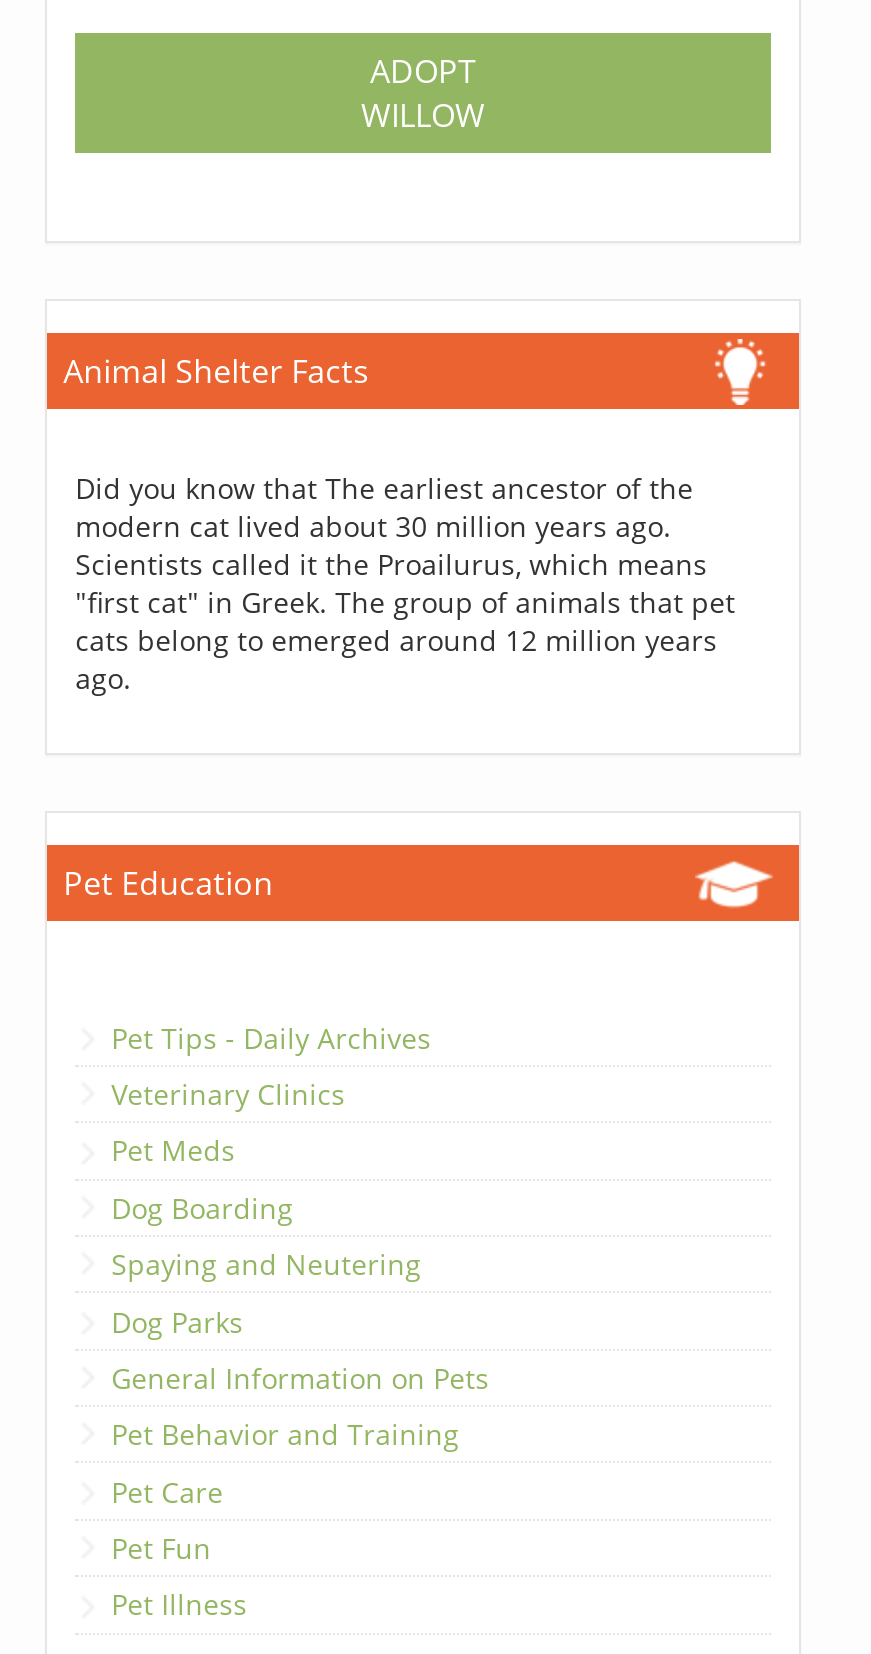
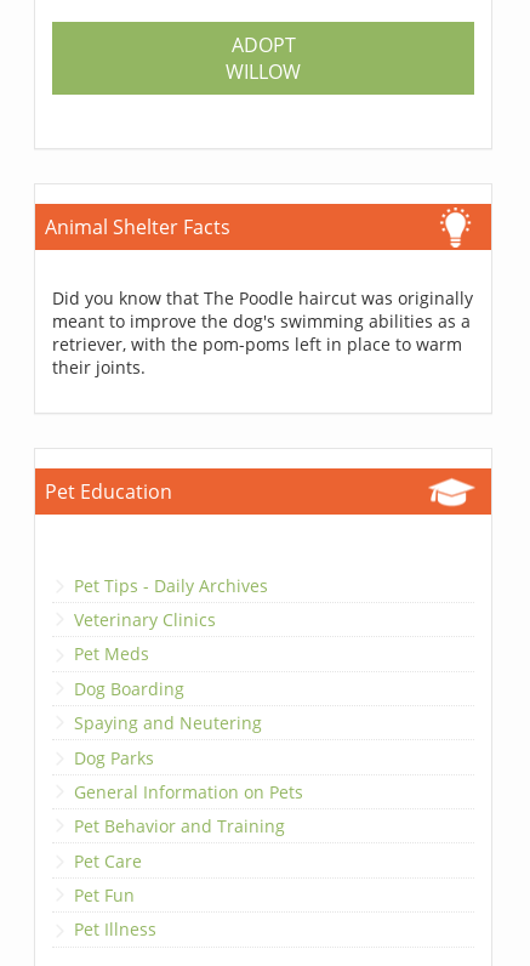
[75,470,735,698] Did you know that The earliest ancestor of the | modern cat lived about 30 million years ago. | Scientists called it the Proailurus, which means | "first cat" in Greek. The group of animals that pet | cats belong to emerged around 12 million years | ago. -> [52,287,473,379] Did you know that The Poodle haircut was originally | meant to improve the dog's swimming abilities as a | retriever, with the pom-poms left in place to warm | their joints.

